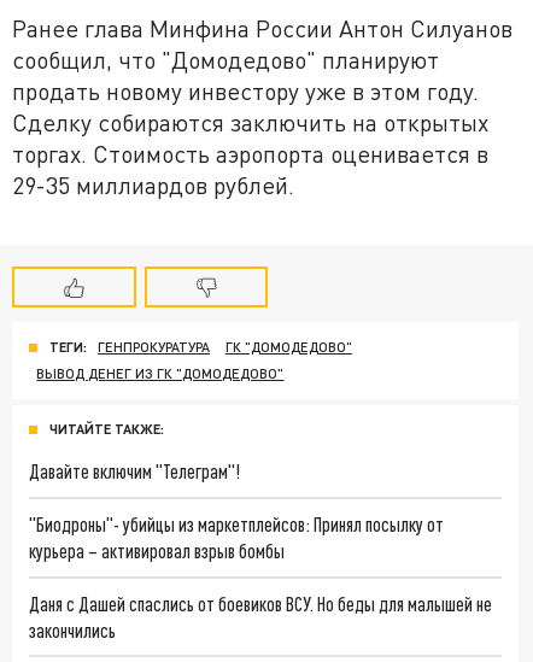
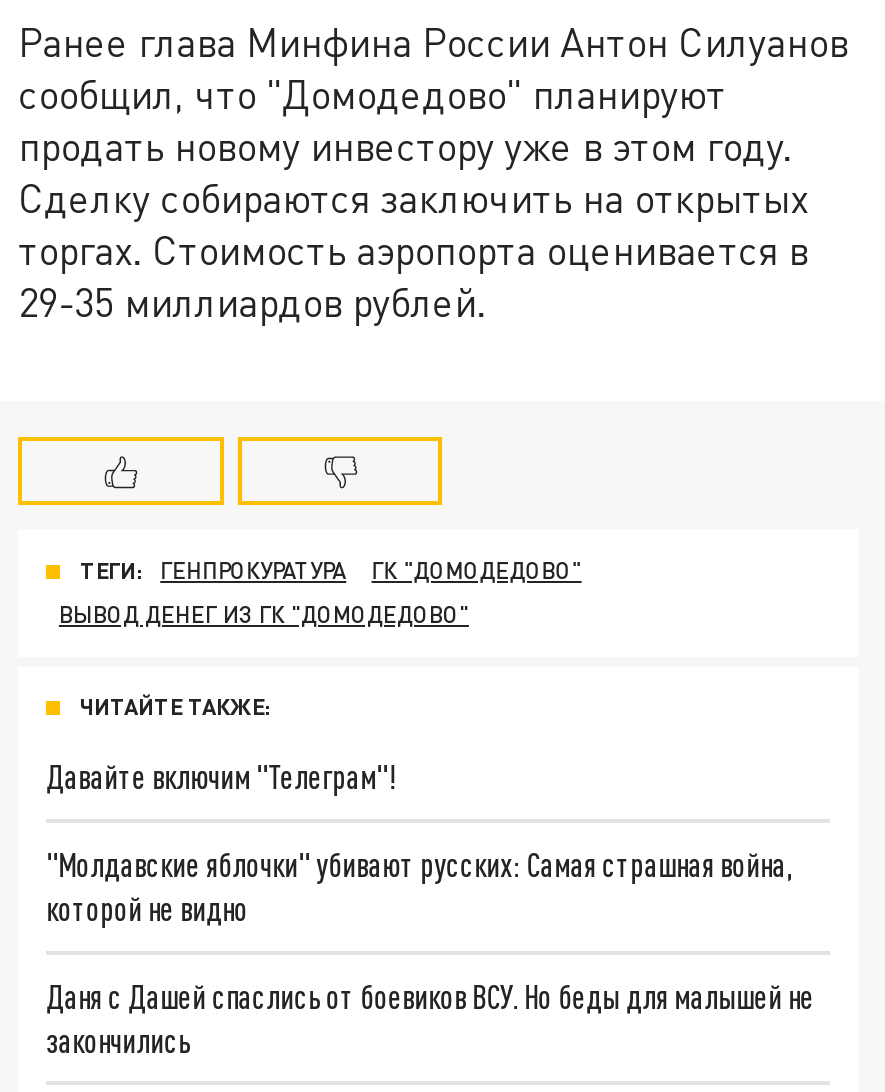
[29,512,444,562] "Биодроны"- убийцы из маркетплейсов: Принял посылку от | курьера – активировал взрыв бомбы -> [46,845,792,927] "Молдавские яблочки" убивают русских: Самая страшная война, | которой не видно

